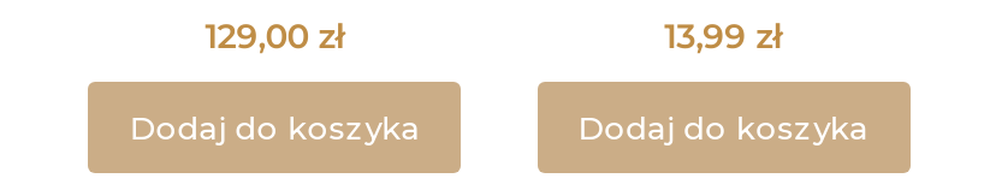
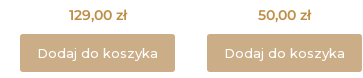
[664,14,782,57] 13,99 zł -> [258,6,311,24] 50,00 zł

